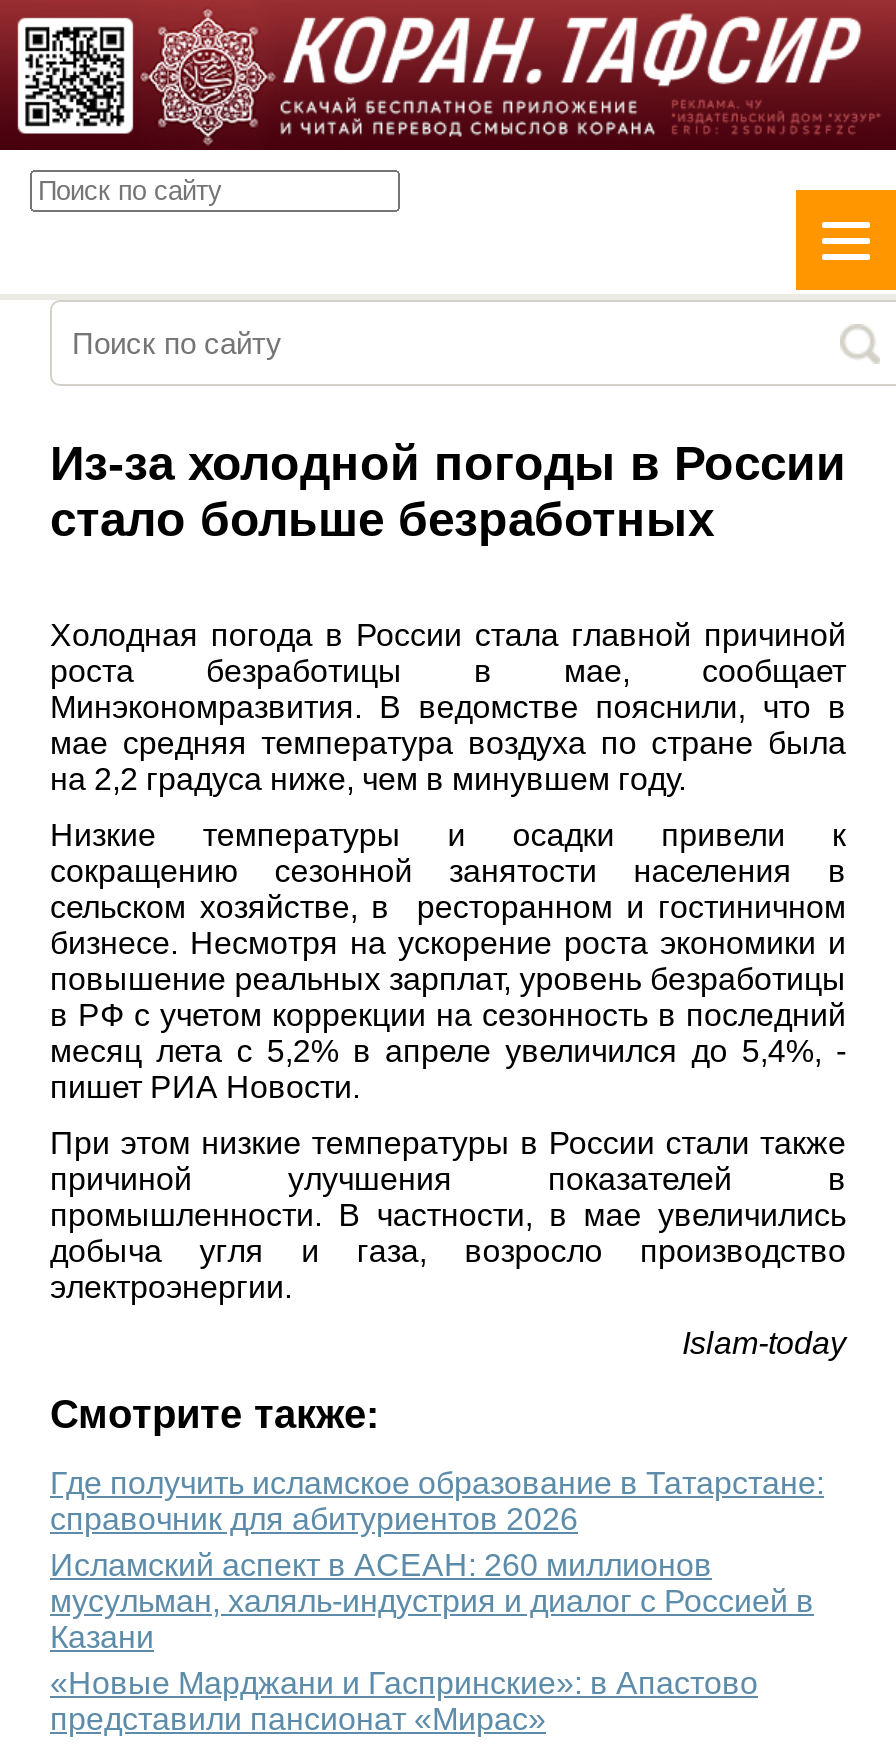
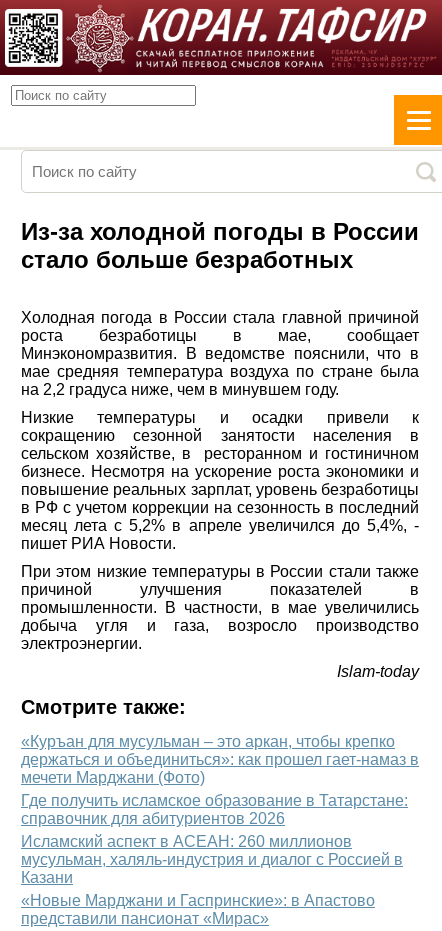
none -> [21,733,419,786] «Куръан для мусульман – это аркан, чтобы крепко | держаться и объединиться»: как прошел гает-намаз в | мечети Марджани (Фото)

